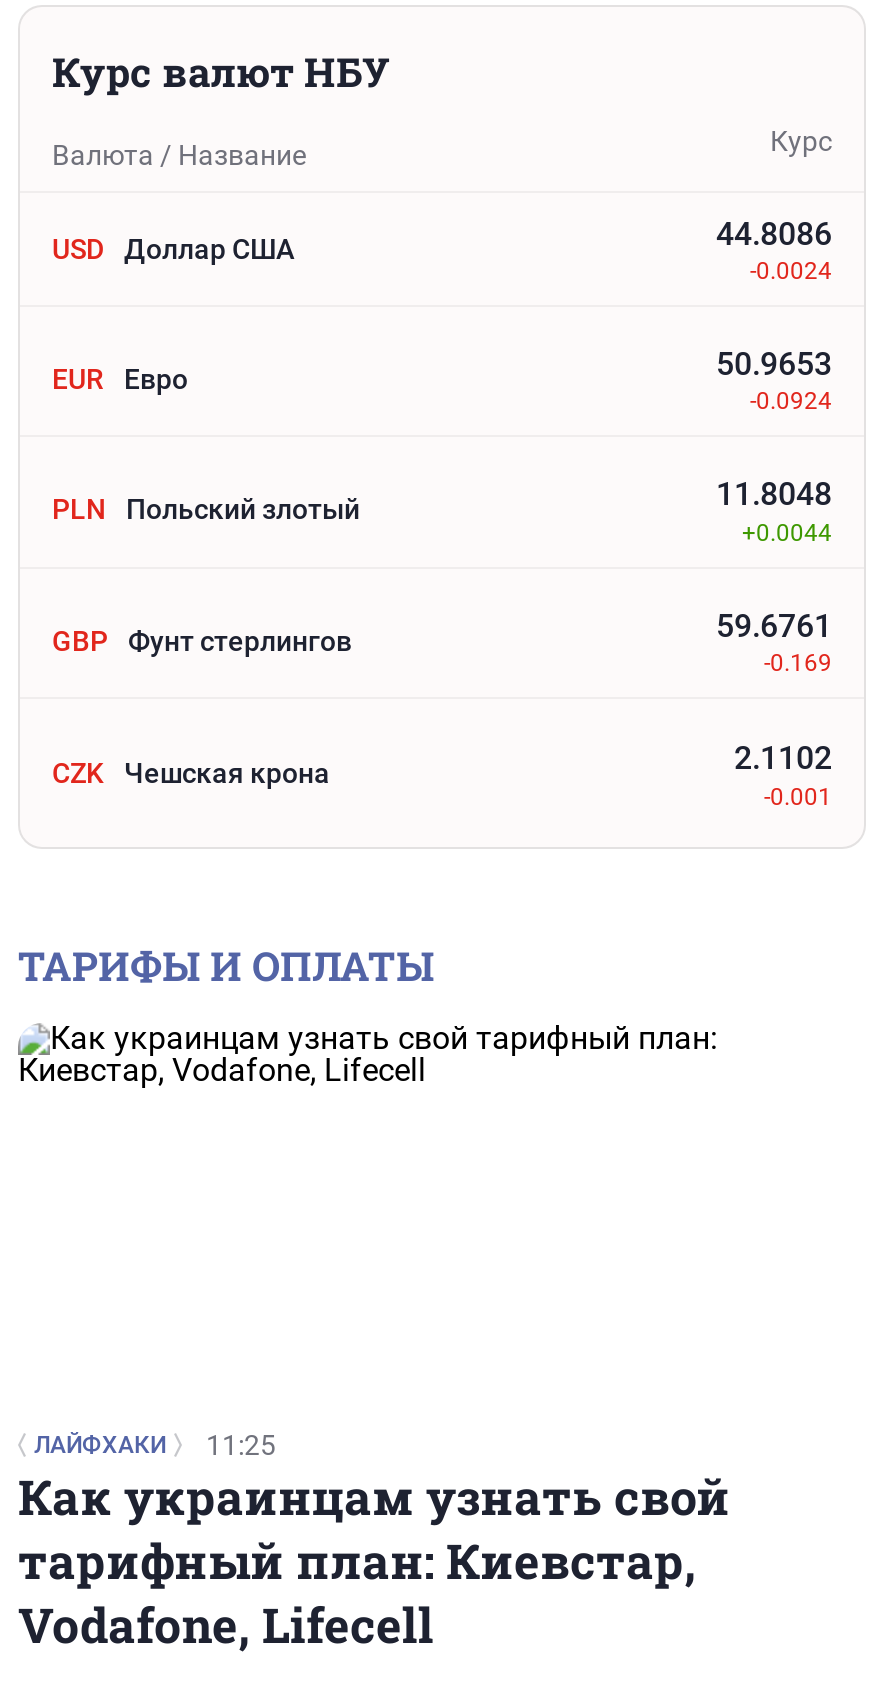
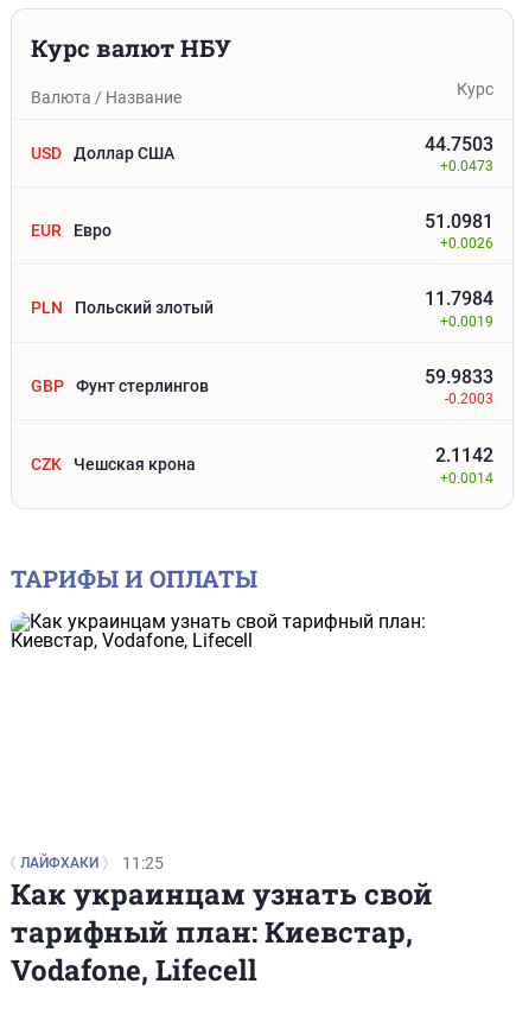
[716,215,832,253] 44.8086 -> [425,133,493,155] 44.7503
[750,256,832,284] -0.0024 -> [440,157,493,174] +0.0473
[716,345,832,383] 50.9653 -> [425,210,493,232] 51.0981
[750,387,832,415] -0.0924 -> [440,235,493,252] +0.0026
[716,475,832,513] 11.8048 -> [425,288,493,310] 11.7984
[742,518,832,546] +0.0044 -> [440,313,493,329] +0.0019
[716,607,832,645] 59.6761 -> [425,365,493,388] 59.9833
[764,649,832,677] -0.169 -> [445,391,493,407] -0.2003
[734,739,832,777] 2.1102 -> [435,444,493,466] 2.1142
[764,782,832,810] -0.001 -> [440,469,493,486] +0.0014

